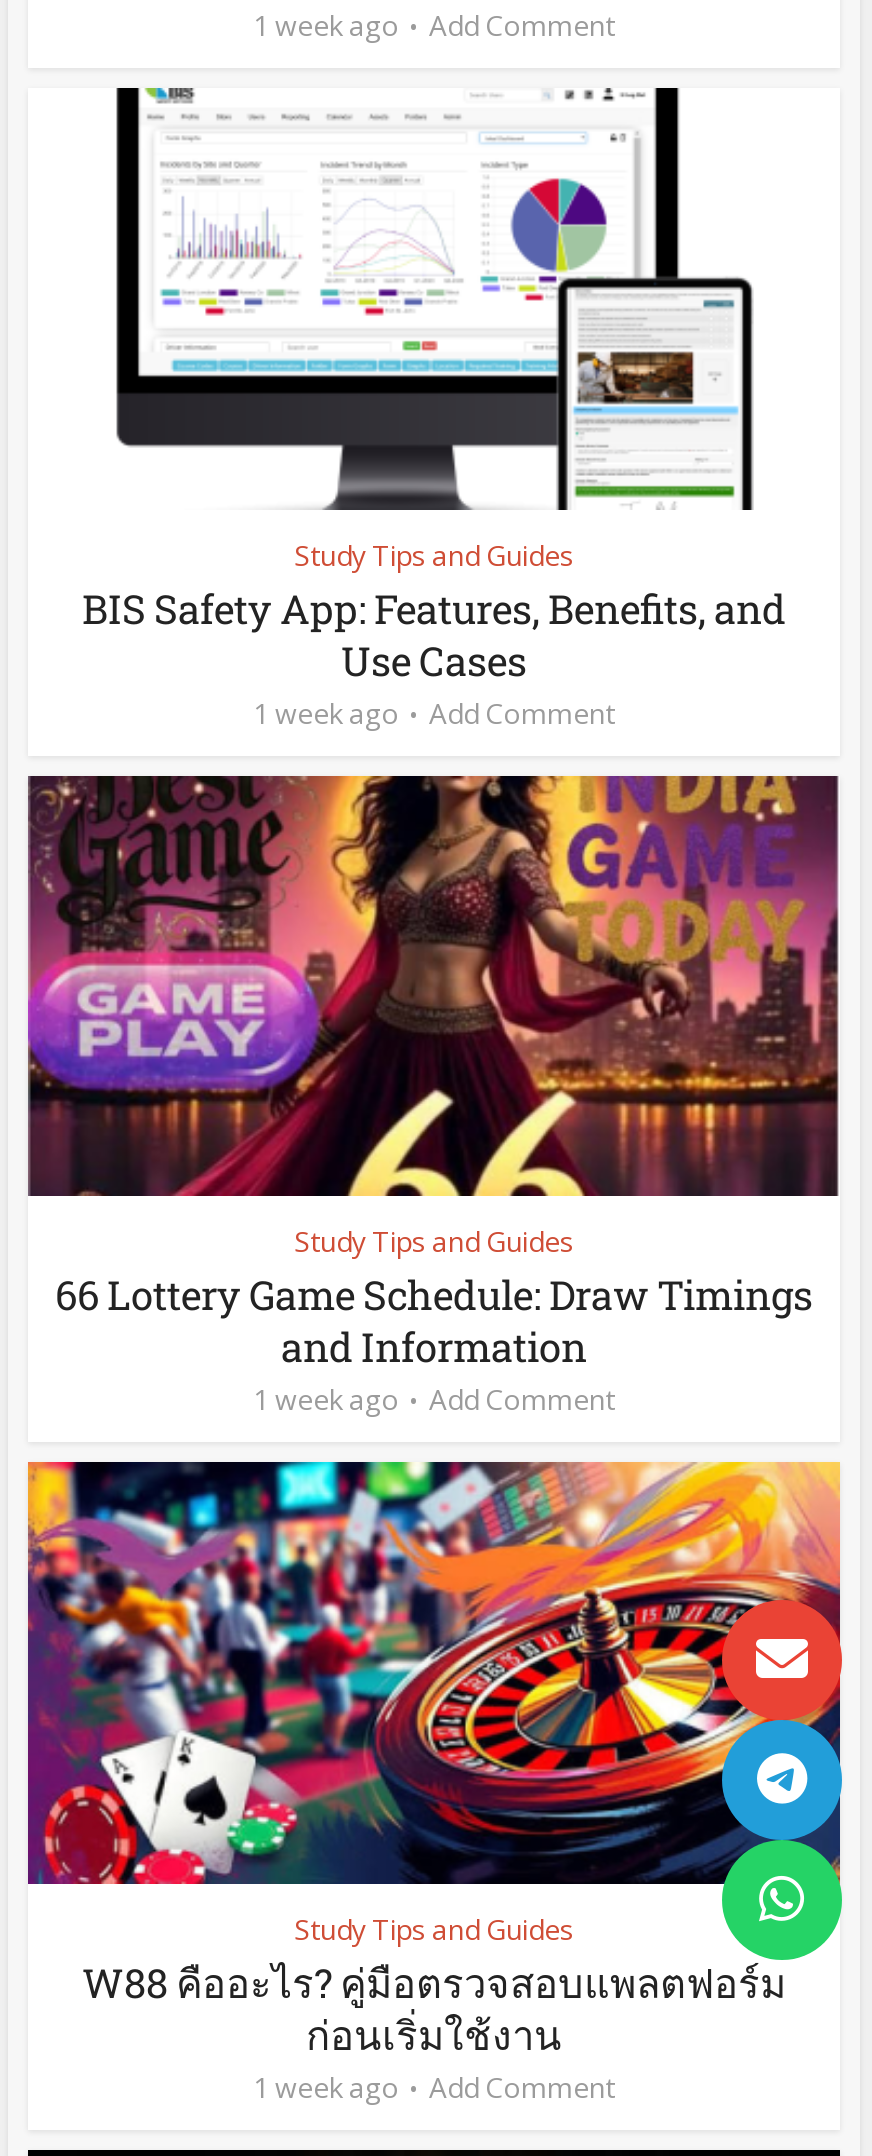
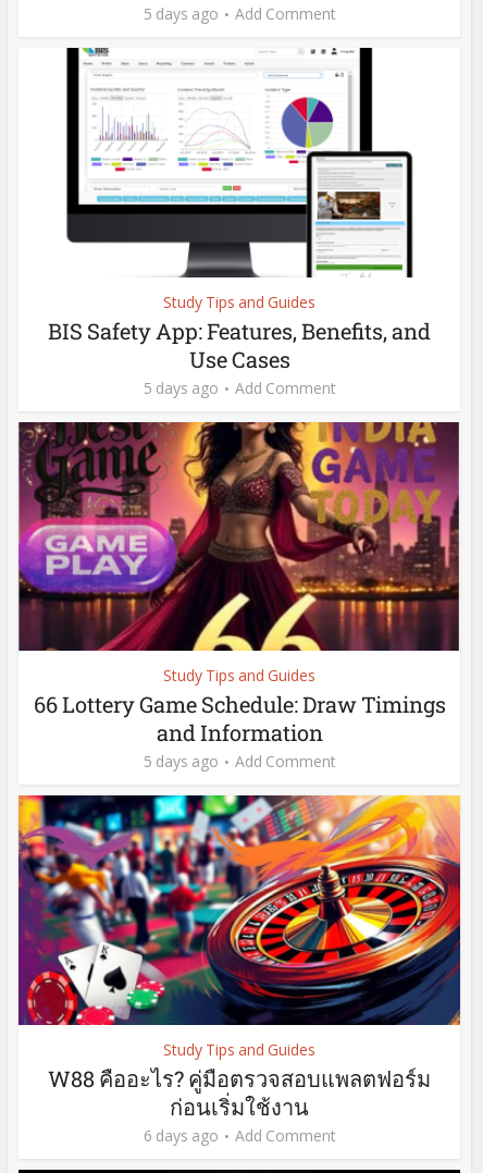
[253,5,615,43] 1 week ago Add Comment -> [143,3,336,24] 5 days ago Add Comment
[253,693,615,731] 1 week ago Add Comment -> [143,377,336,398] 5 days ago Add Comment
[253,1381,615,1419] 1 week ago Add Comment -> [143,751,336,772] 5 days ago Add Comment
[720,1600,844,1960] [image] -> [395,871,461,1065] [image]
[253,2069,615,2107] 1 week ago Add Comment -> [143,1125,336,1146] 6 days ago Add Comment

